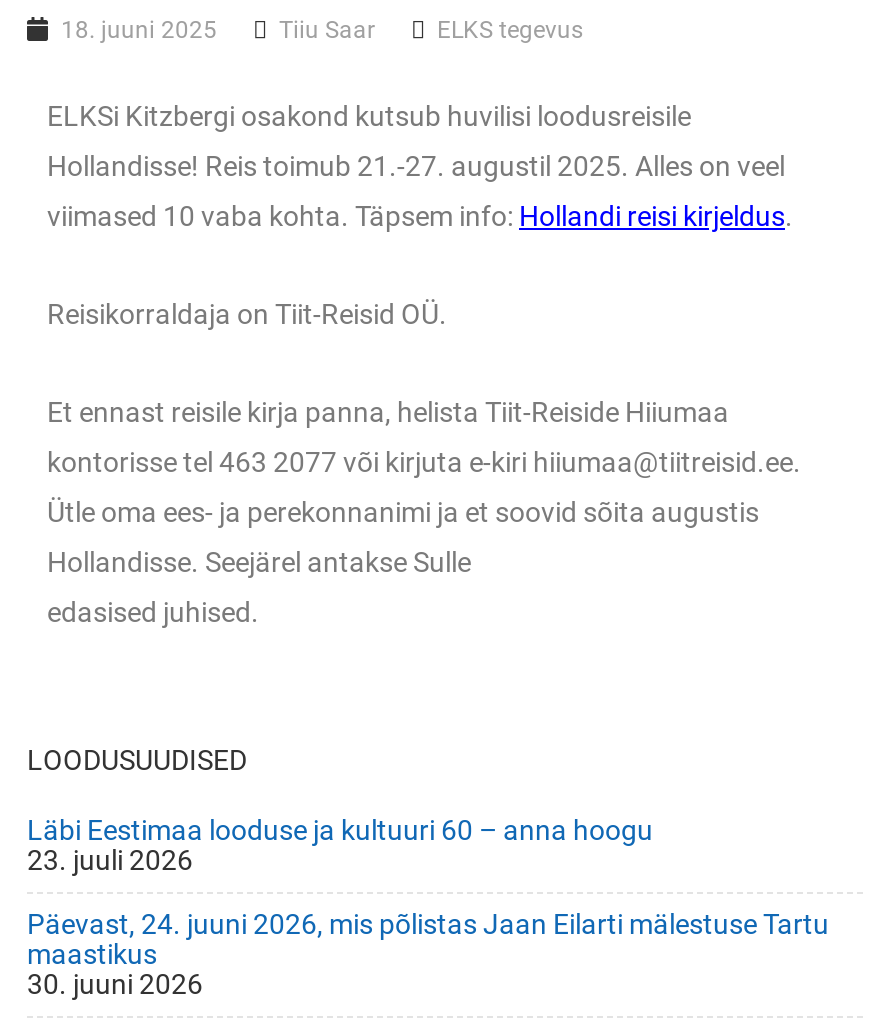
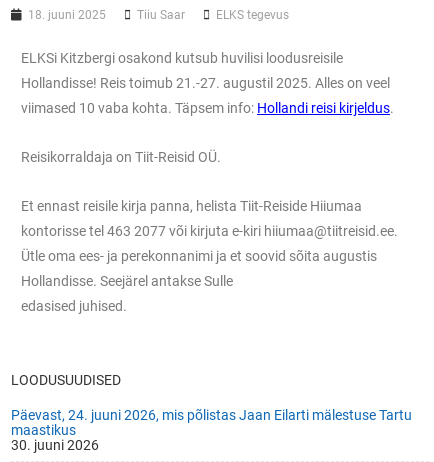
[27,814,653,876] Läbi Eestimaa looduse ja kultuuri 60 – anna hoogu | 23. juuli 2026 -> none

